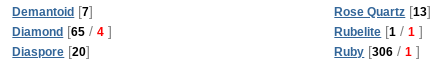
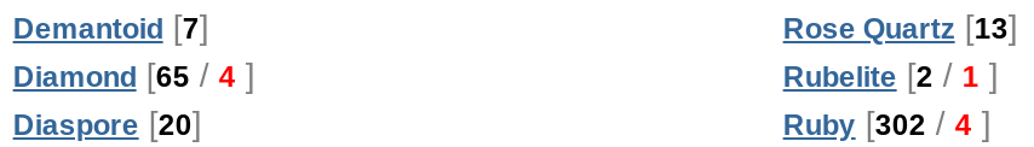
[334,23,423,39] Rubelite [1 / 1 ] -> [783,55,998,94] Rubelite [2 / 1 ]
[334,43,420,59] Ruby [306 / 1 ] -> [783,103,991,142] Ruby [302 / 4 ]

